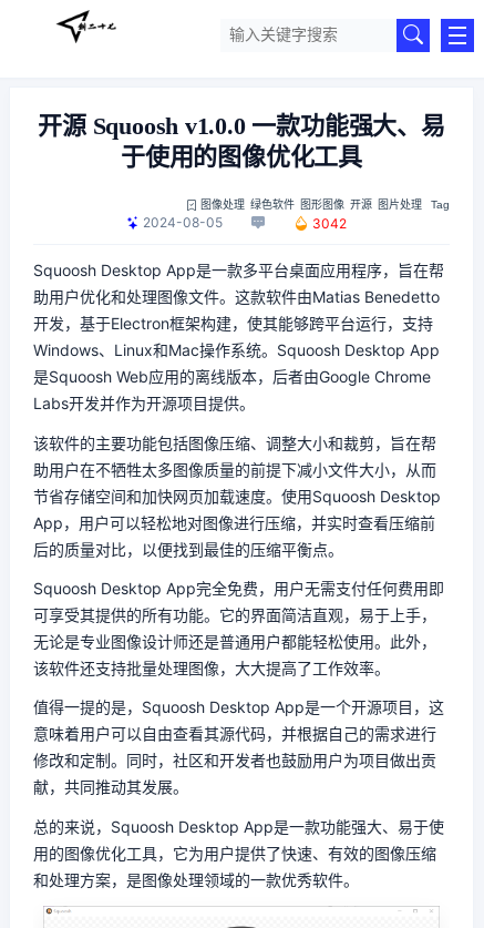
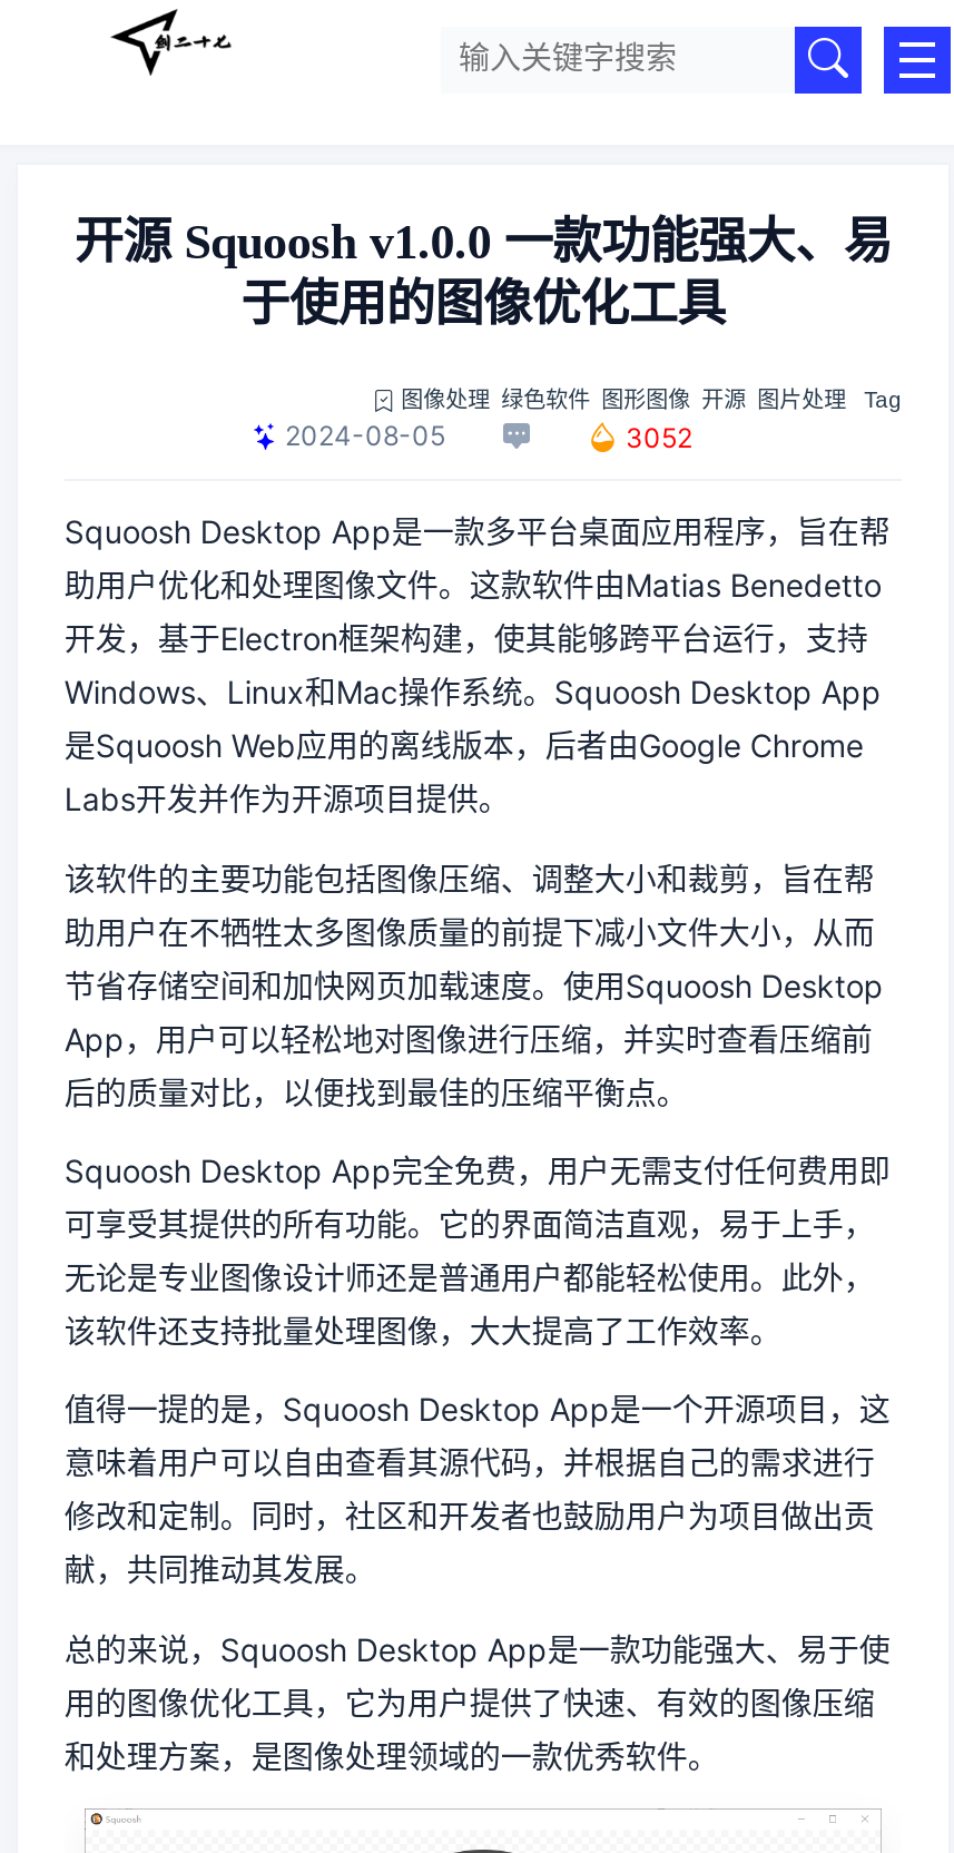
[312,215,346,232] 3042 -> [626,421,692,454] 3052

